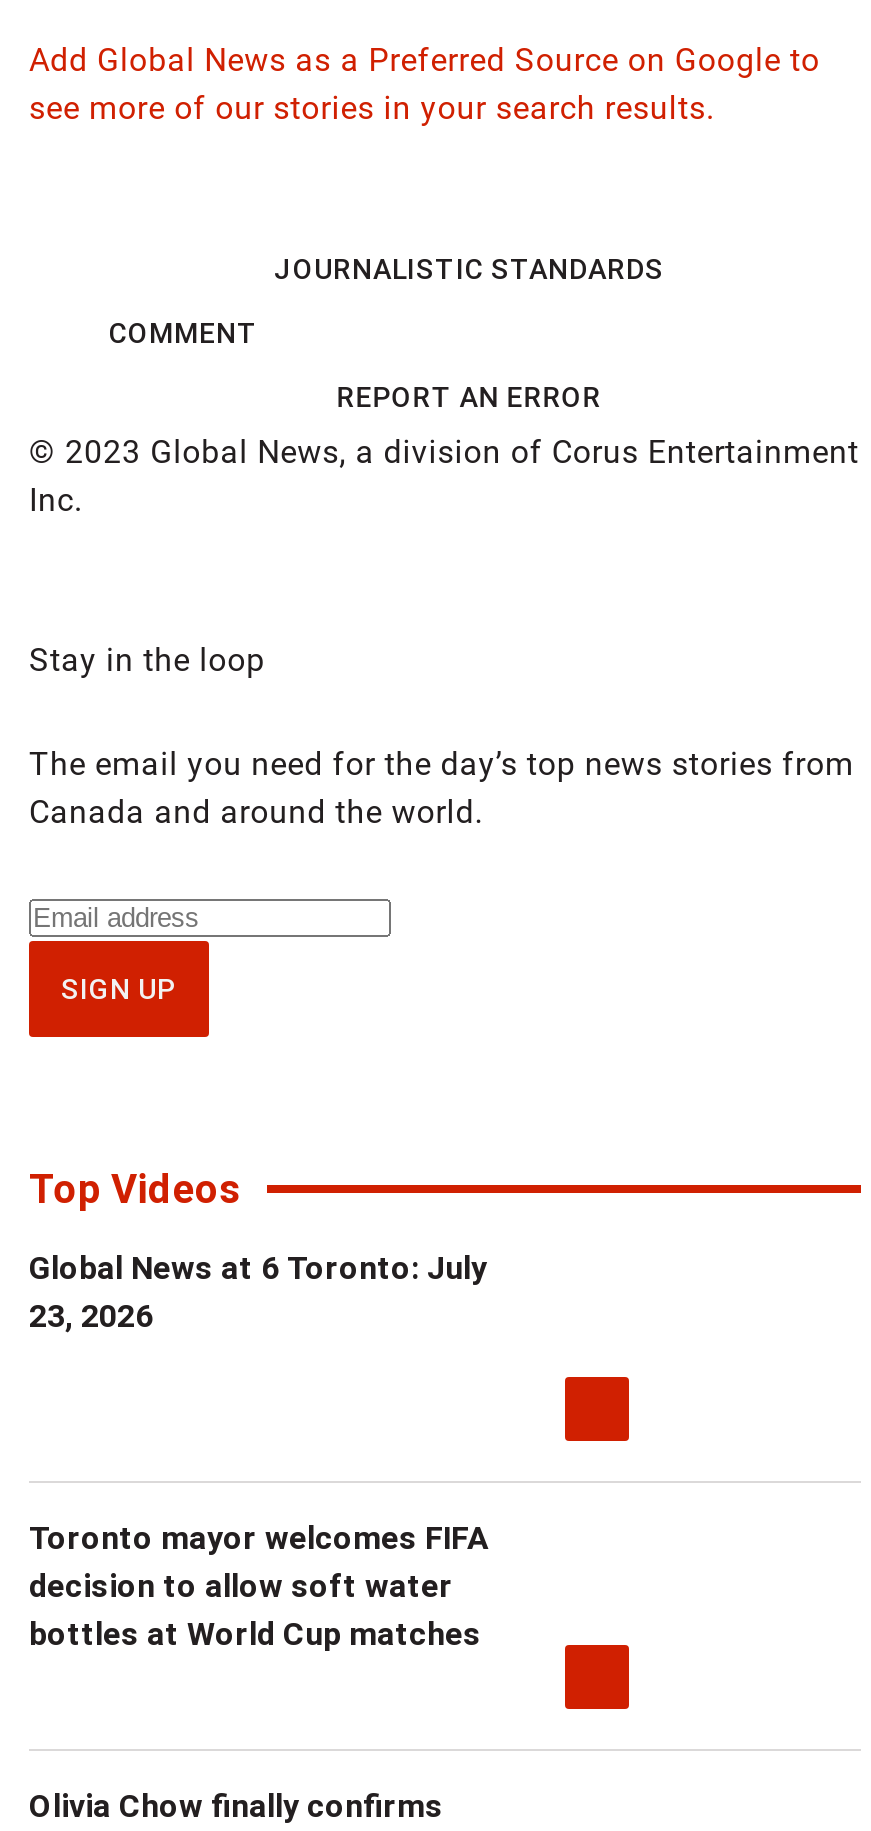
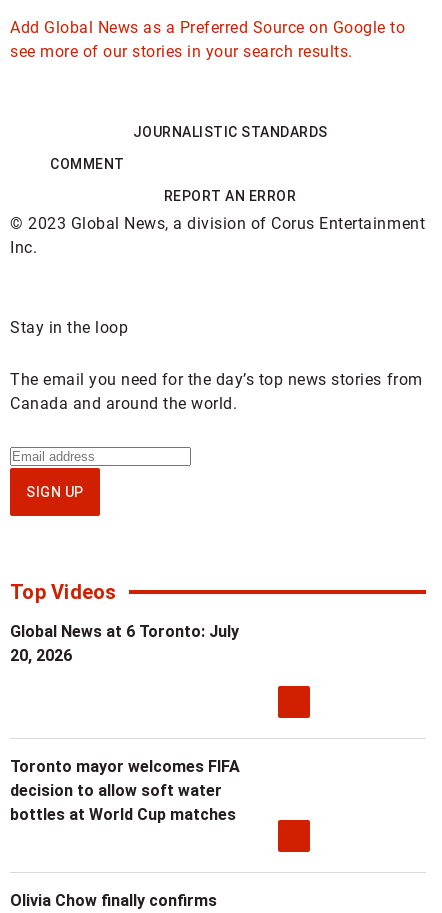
[29,1298,153,1336] 23, 2026 -> [10,646,72,665] 20, 2026

